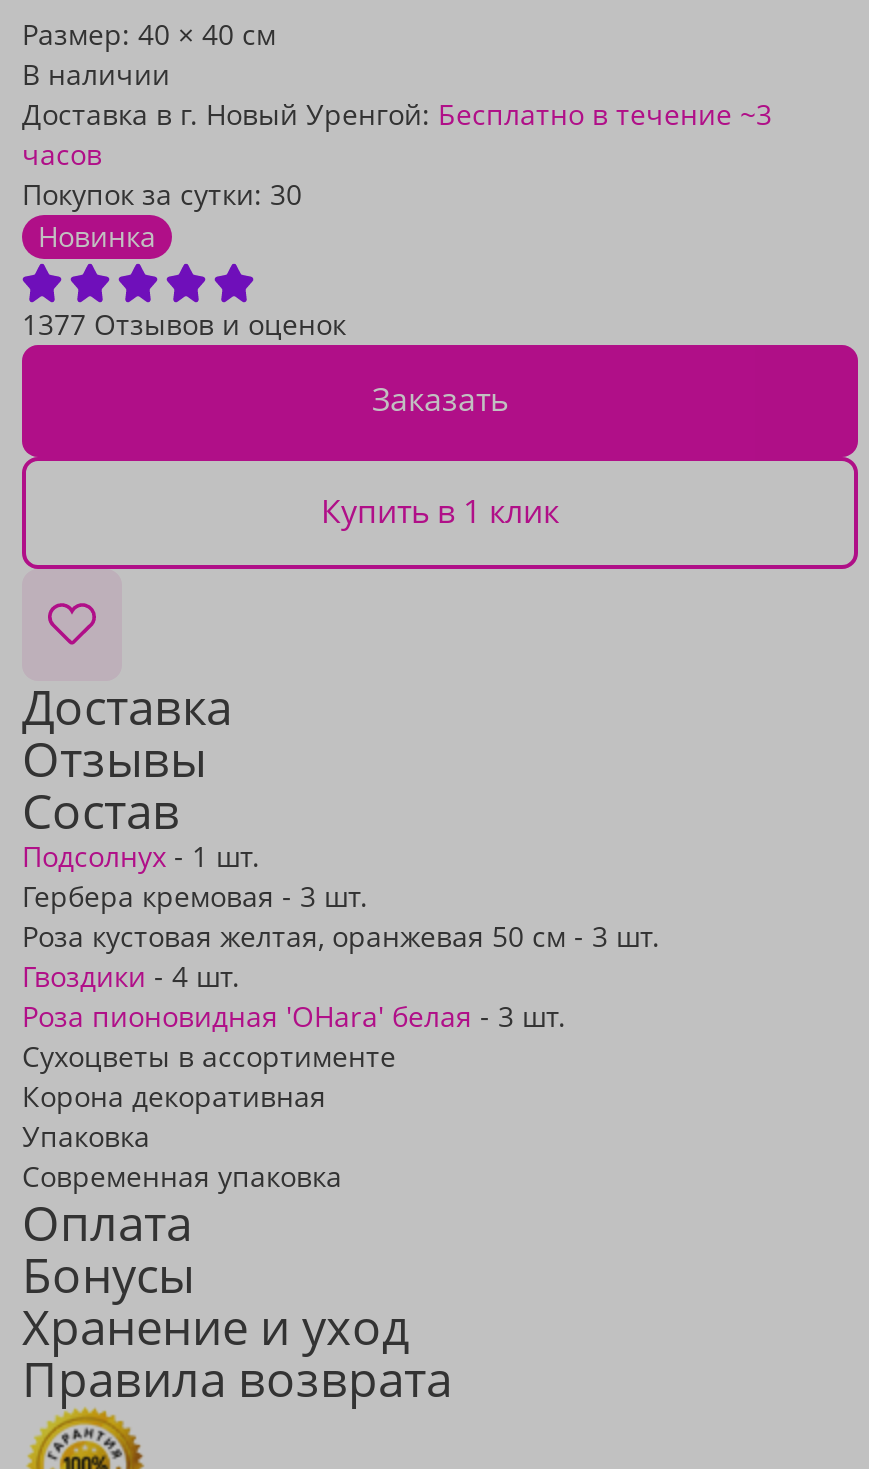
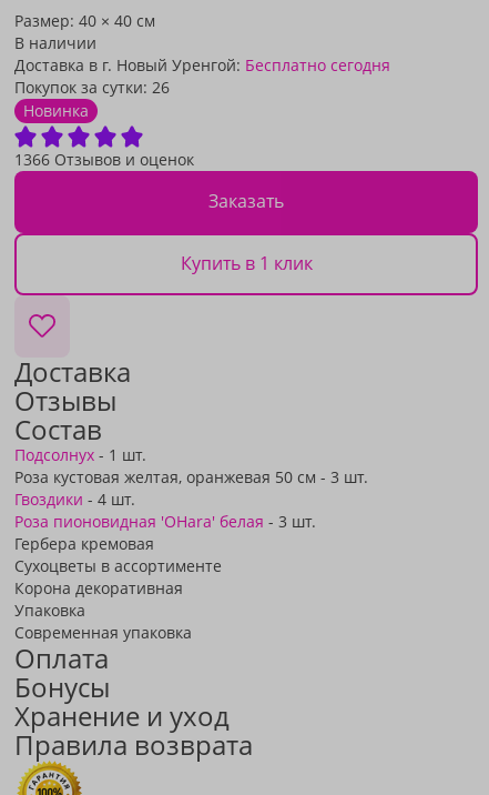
[22,95,772,213] Доставка в г. Новый Уренгой: Бесплатно в течение ~3 | часов | Покупок за сутки: 30 -> [14,54,390,98] Доставка в г. Новый Уренгой: Бесплатно сегодня | Покупок за сутки: 26
[22,304,346,342] 1377 Отзывов и оценок -> [14,148,194,169] 1366 Отзывов и оценок
[22,876,368,914] Гербера кремовая - 3 шт. -> none
moved [22,956,566,1034] -> [14,488,316,531]: Гвоздики - 4 шт. | Роза пионовидная 'OHara' белая - 3 шт.
none -> [14,532,154,554] Гербера кремовая

